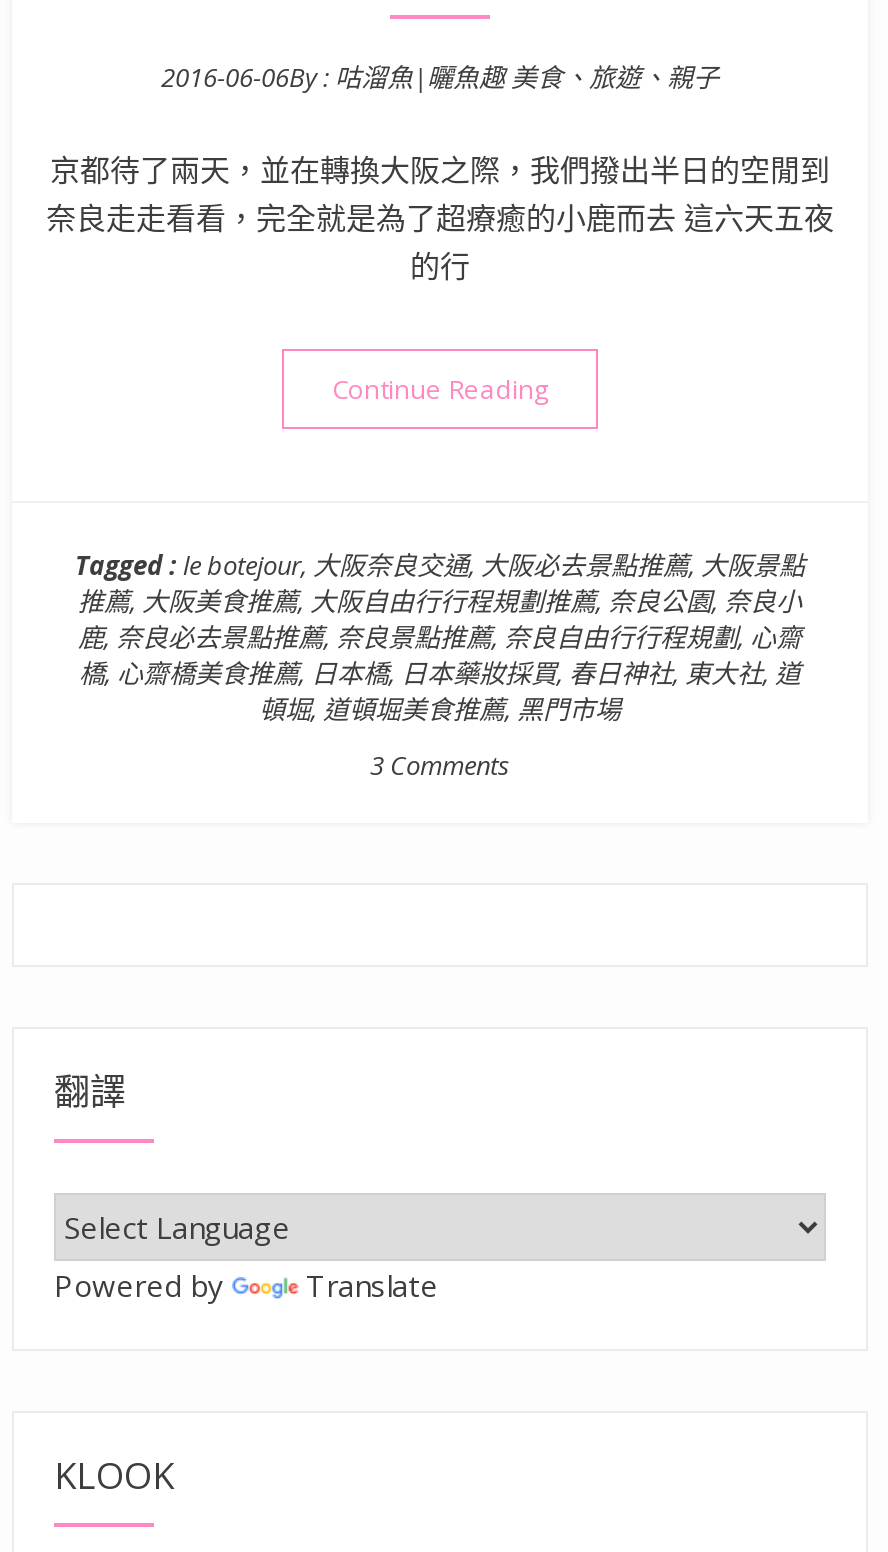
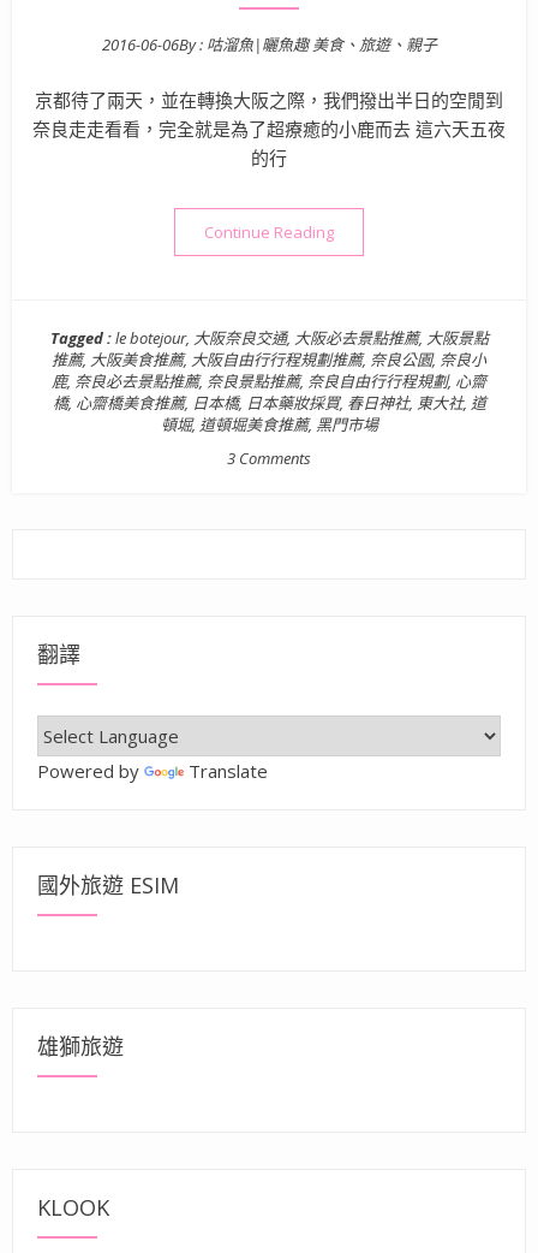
none -> [37,871,179,900] 國外旅遊 ESIM
none -> [37,1032,124,1061] 雄獅旅遊

